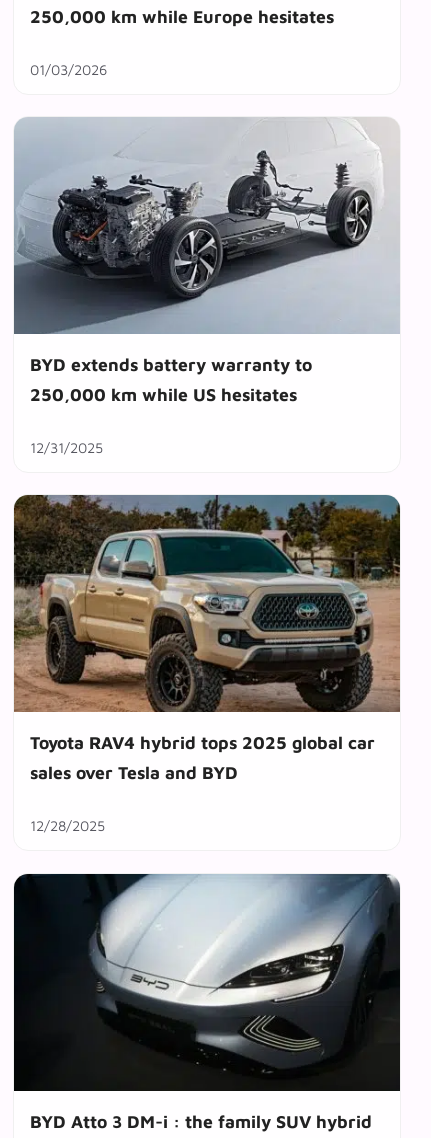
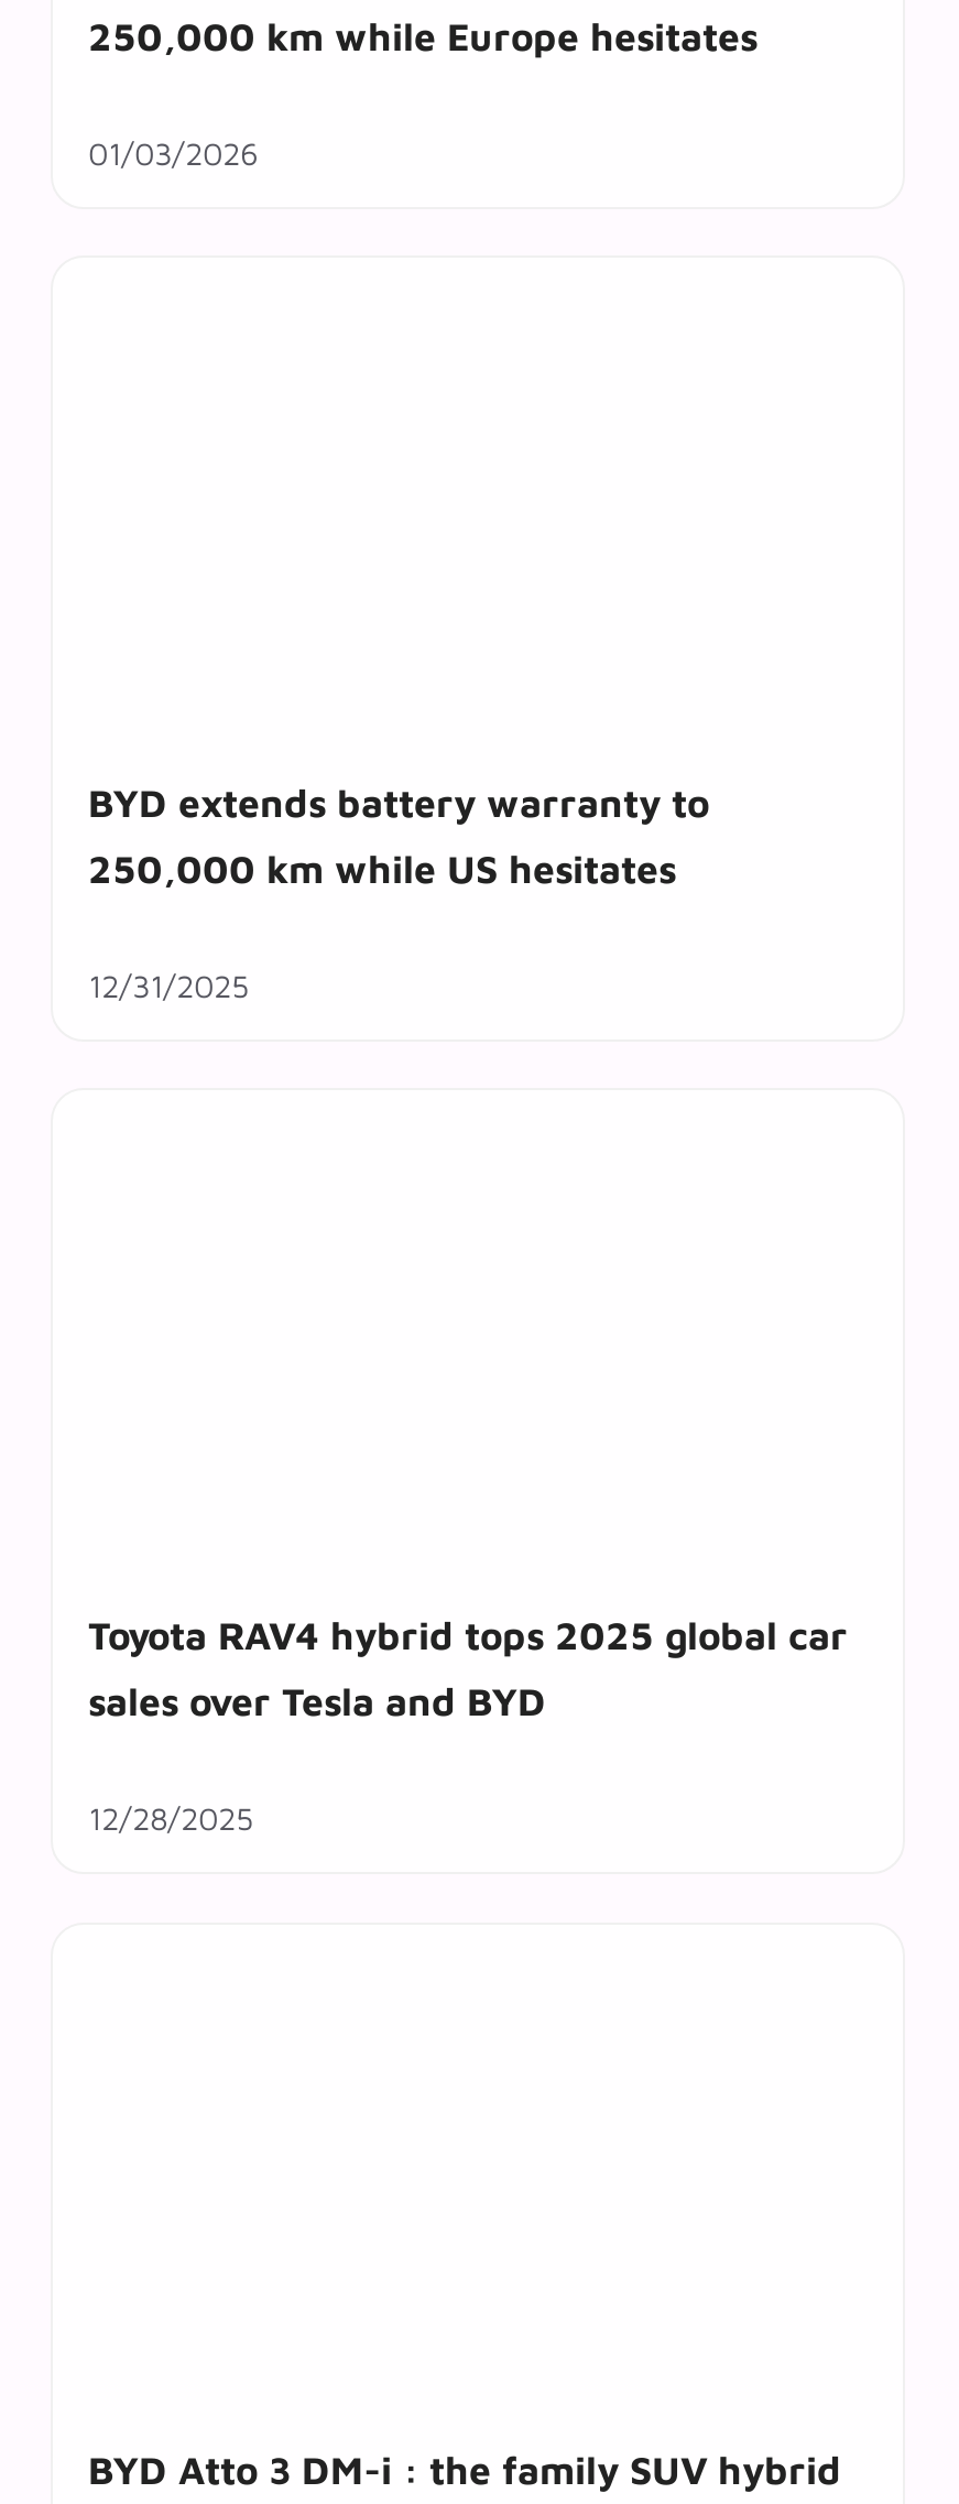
[13,117,400,335] [image] -> none
[13,494,401,713] [image] -> none
[13,873,401,1092] [image] -> none

